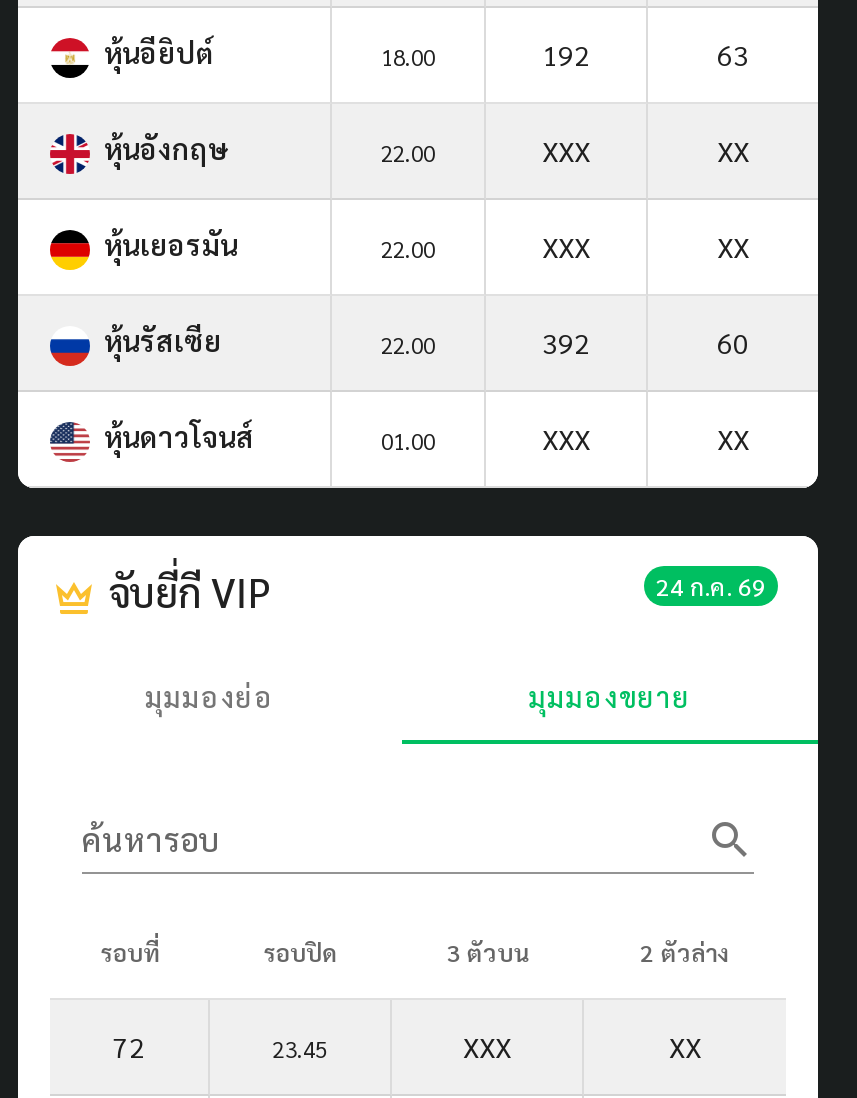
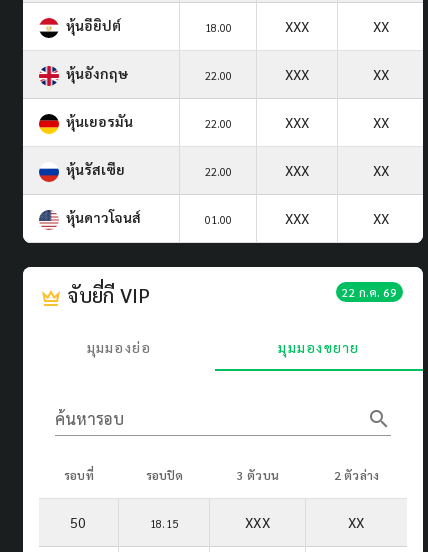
[542,36,749,72] 192 | 63 -> [285,17,388,35] XXX | XX
[542,324,749,360] 392 | 60 -> [285,161,388,179] XXX | XX
[656,570,766,602] 24 ก.ค. 69 -> [342,284,397,300] 22 ก.ค. 69
[113,1028,145,1064] 72 -> [70,513,87,531] 50
[272,1034,328,1064] 23.45 -> [150,516,178,531] 18.15

